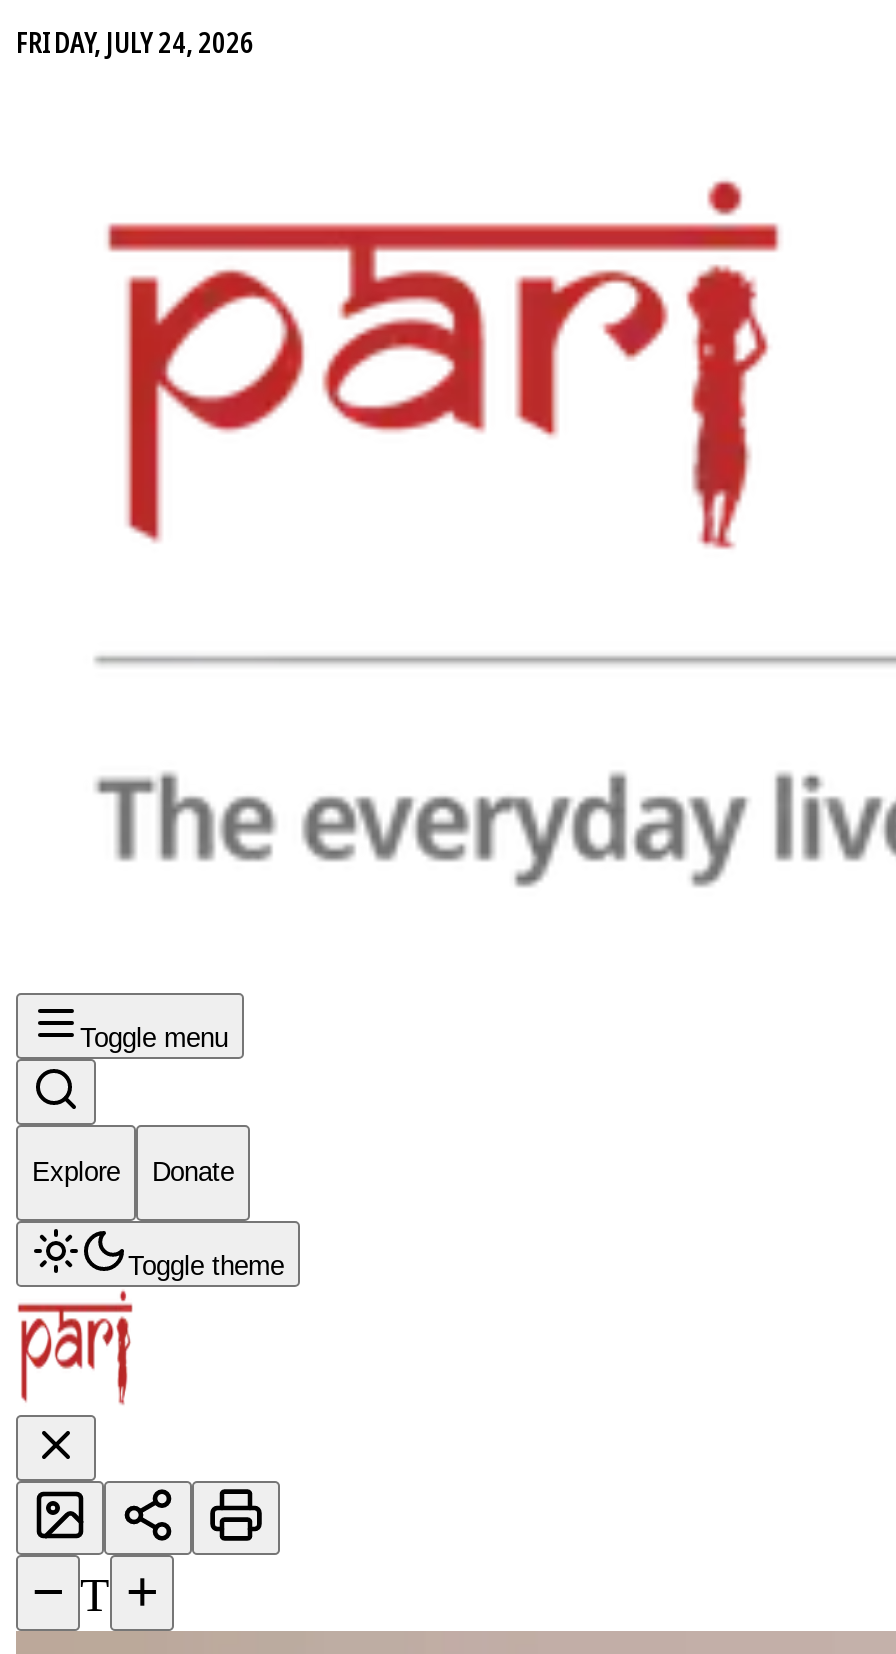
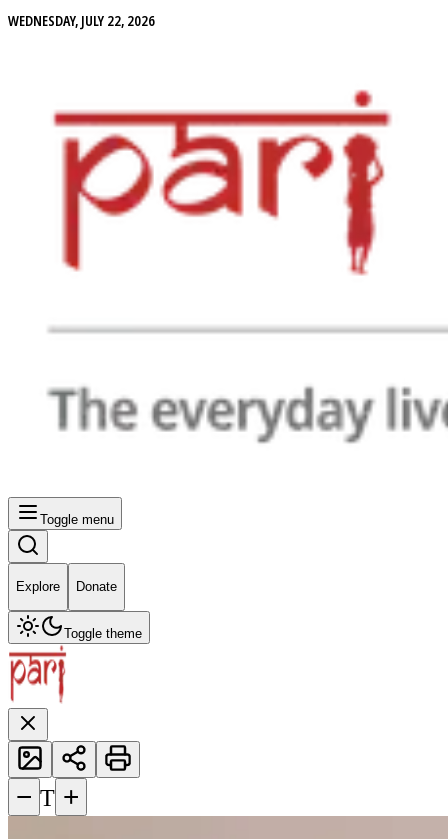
[16,23,254,61] FRIDAY, JULY 24, 2026 -> [8,11,155,30] WEDNESDAY, JULY 22, 2026

